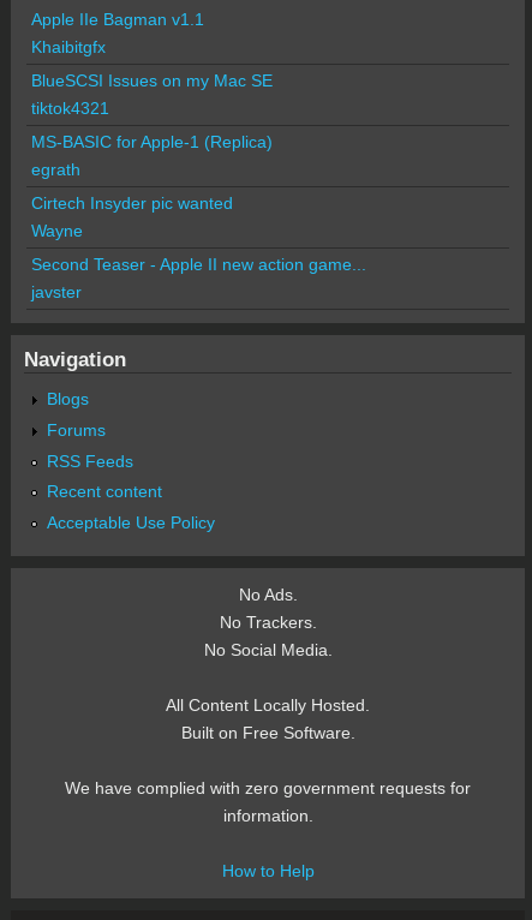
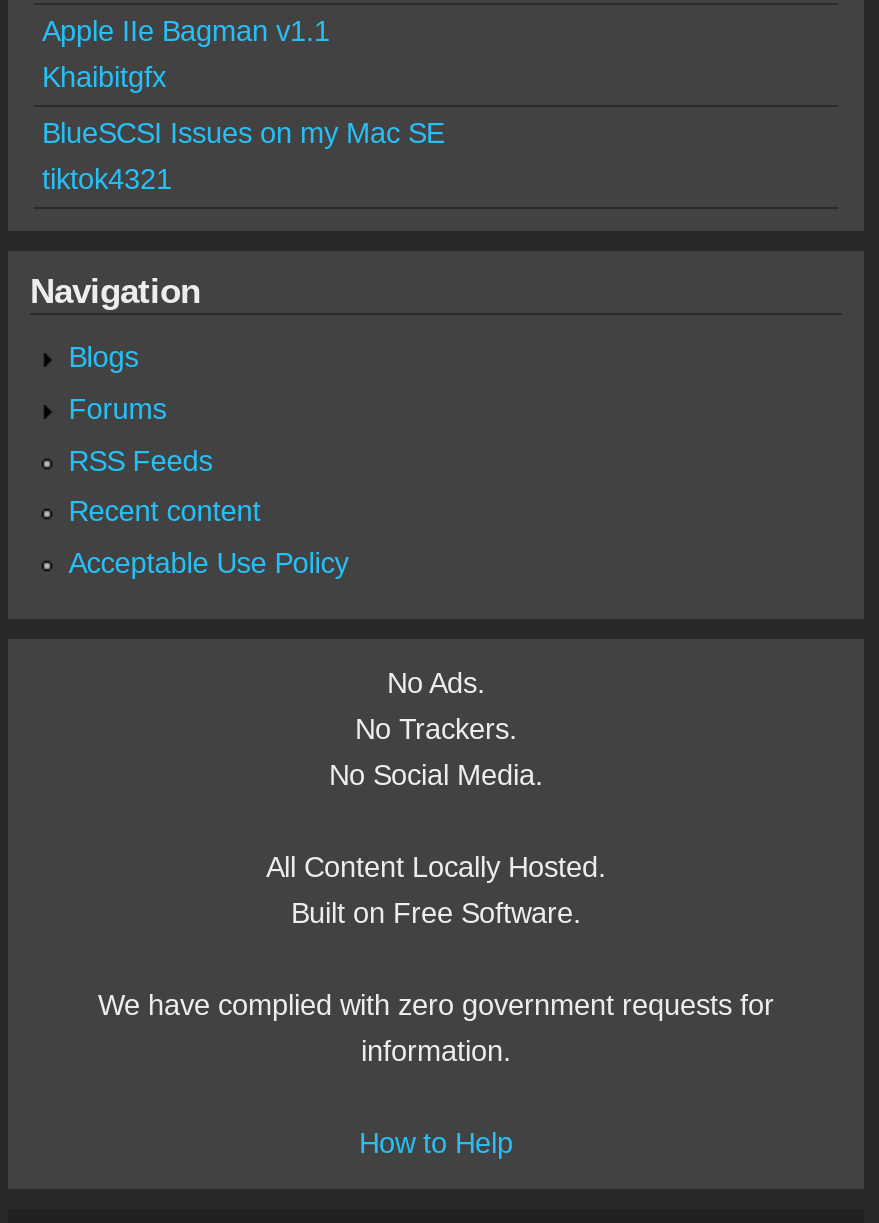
[31,132,366,301] MS-BASIC for Apple-1 (Replica) | egrath | Cirtech Insyder pic wanted | Wayne | Second Teaser - Apple II new action game... | javster -> none

